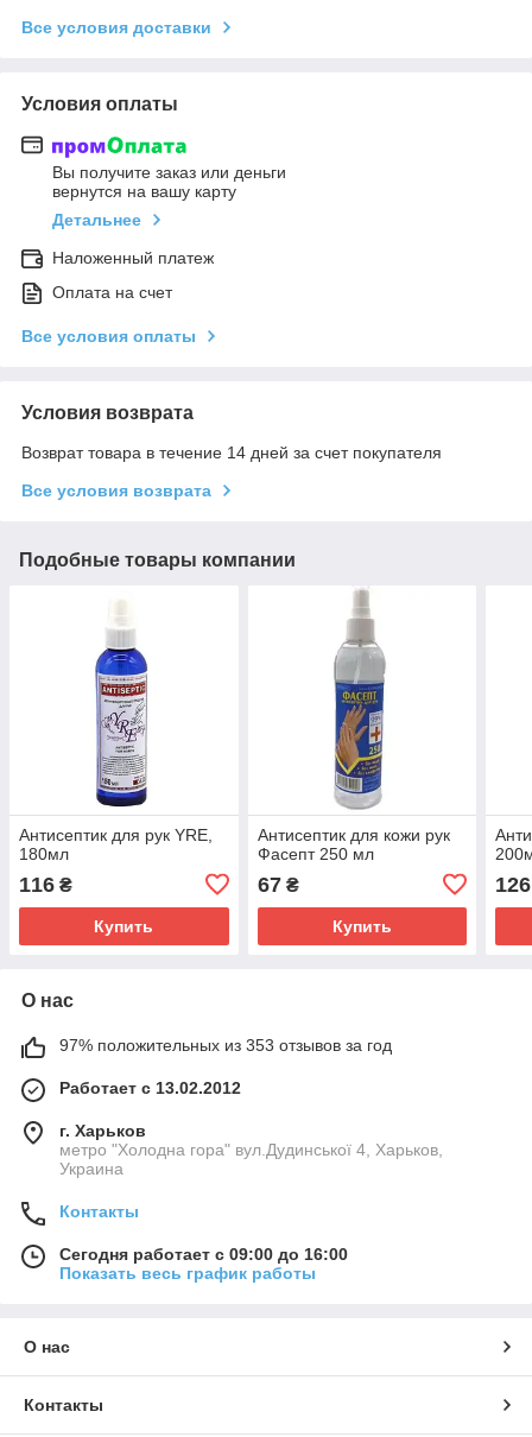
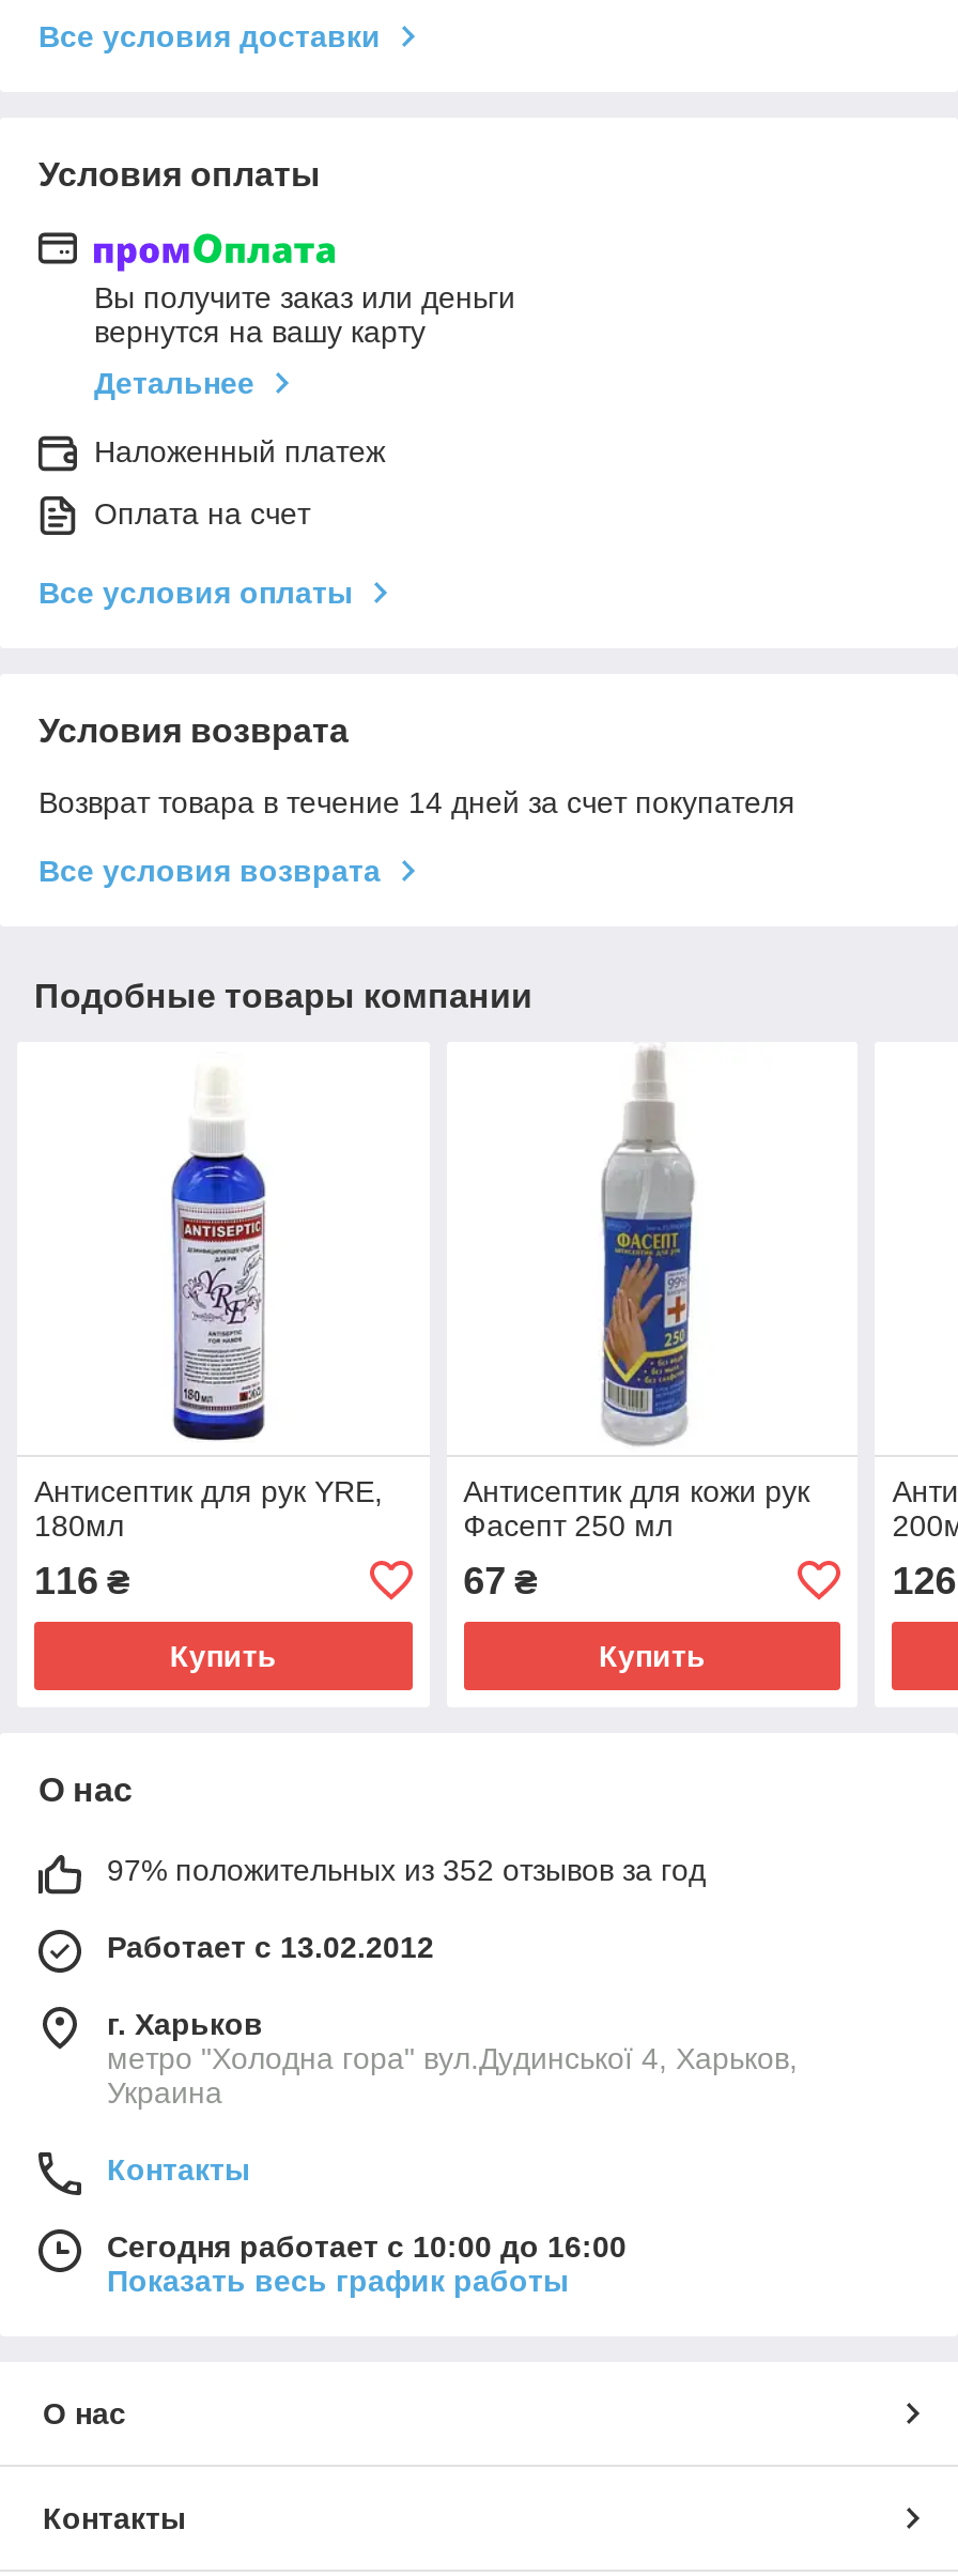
[59,1035,392,1054] 97% положительных из 353 отзывов за год -> [107,1852,706,1887] 97% положительных из 352 отзывов за год
[59,1244,348,1263] Сегодня работает с 09:00 до 16:00 -> [107,2229,627,2263] Сегодня работает с 10:00 до 16:00

